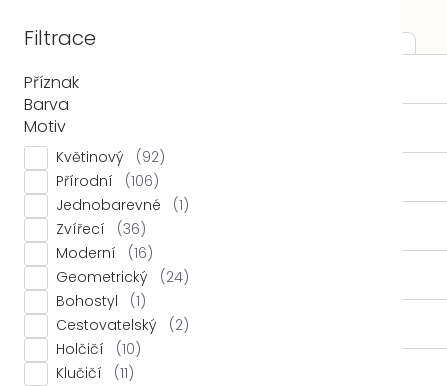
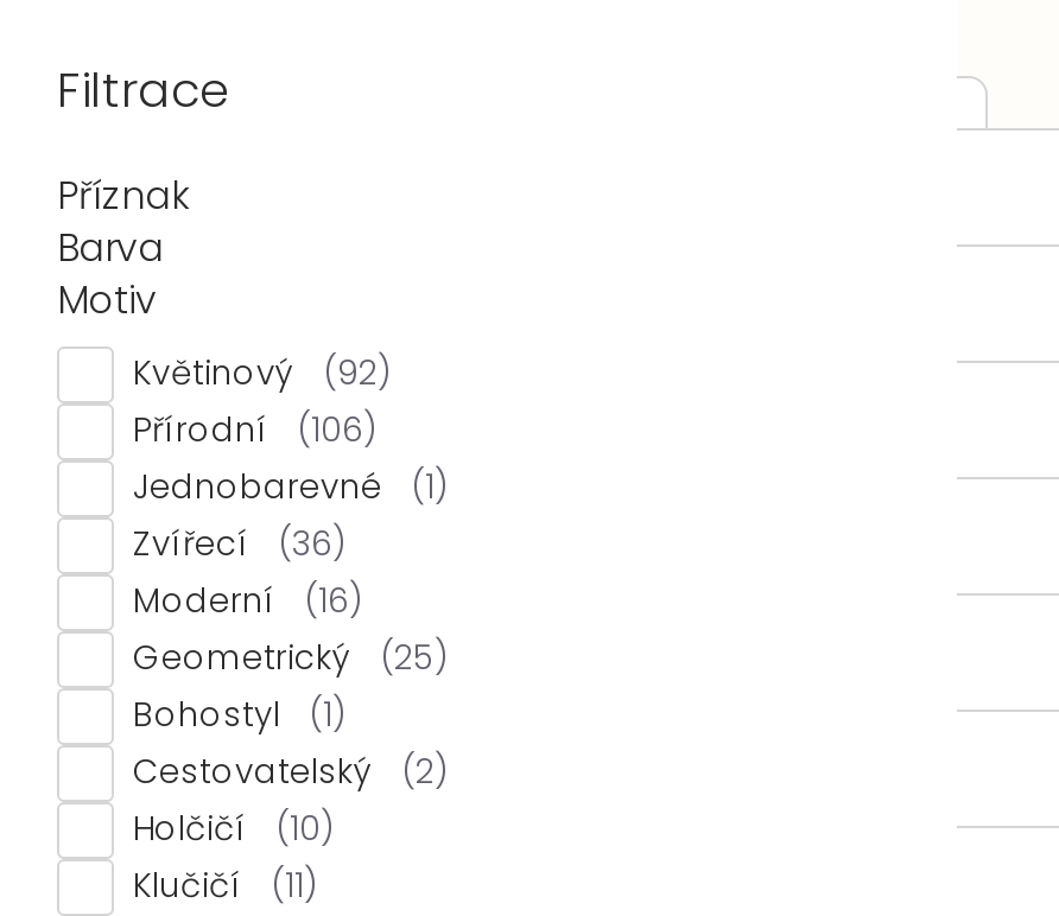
[166,267,183,287] 24 -> [394,634,435,681] 25

